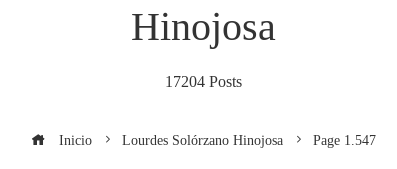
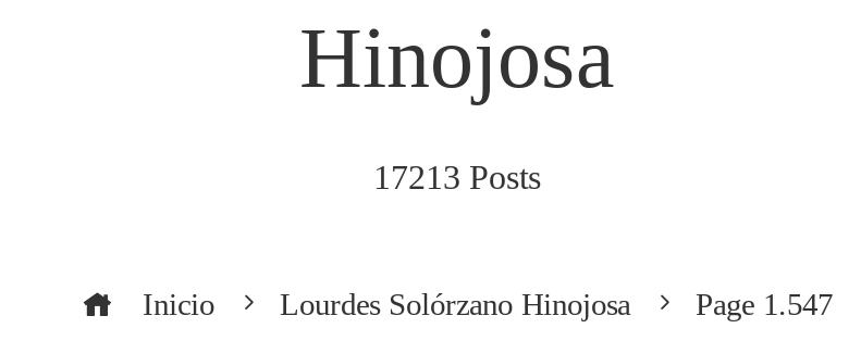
[164,73,241,90] 17204 Posts -> [373,159,541,195] 17213 Posts

